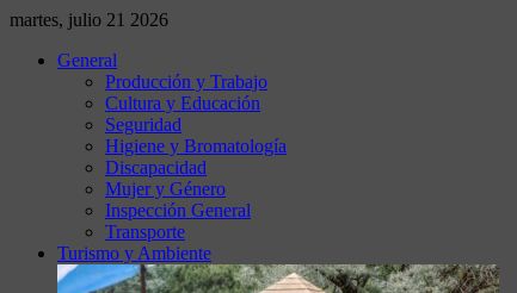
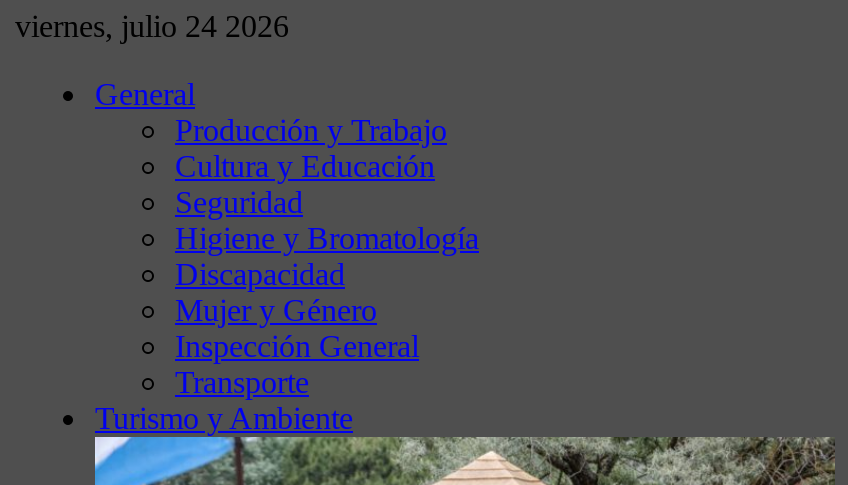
[10,10,168,30] martes, julio 21 2026 -> [15,9,289,43] viernes, julio 24 2026

